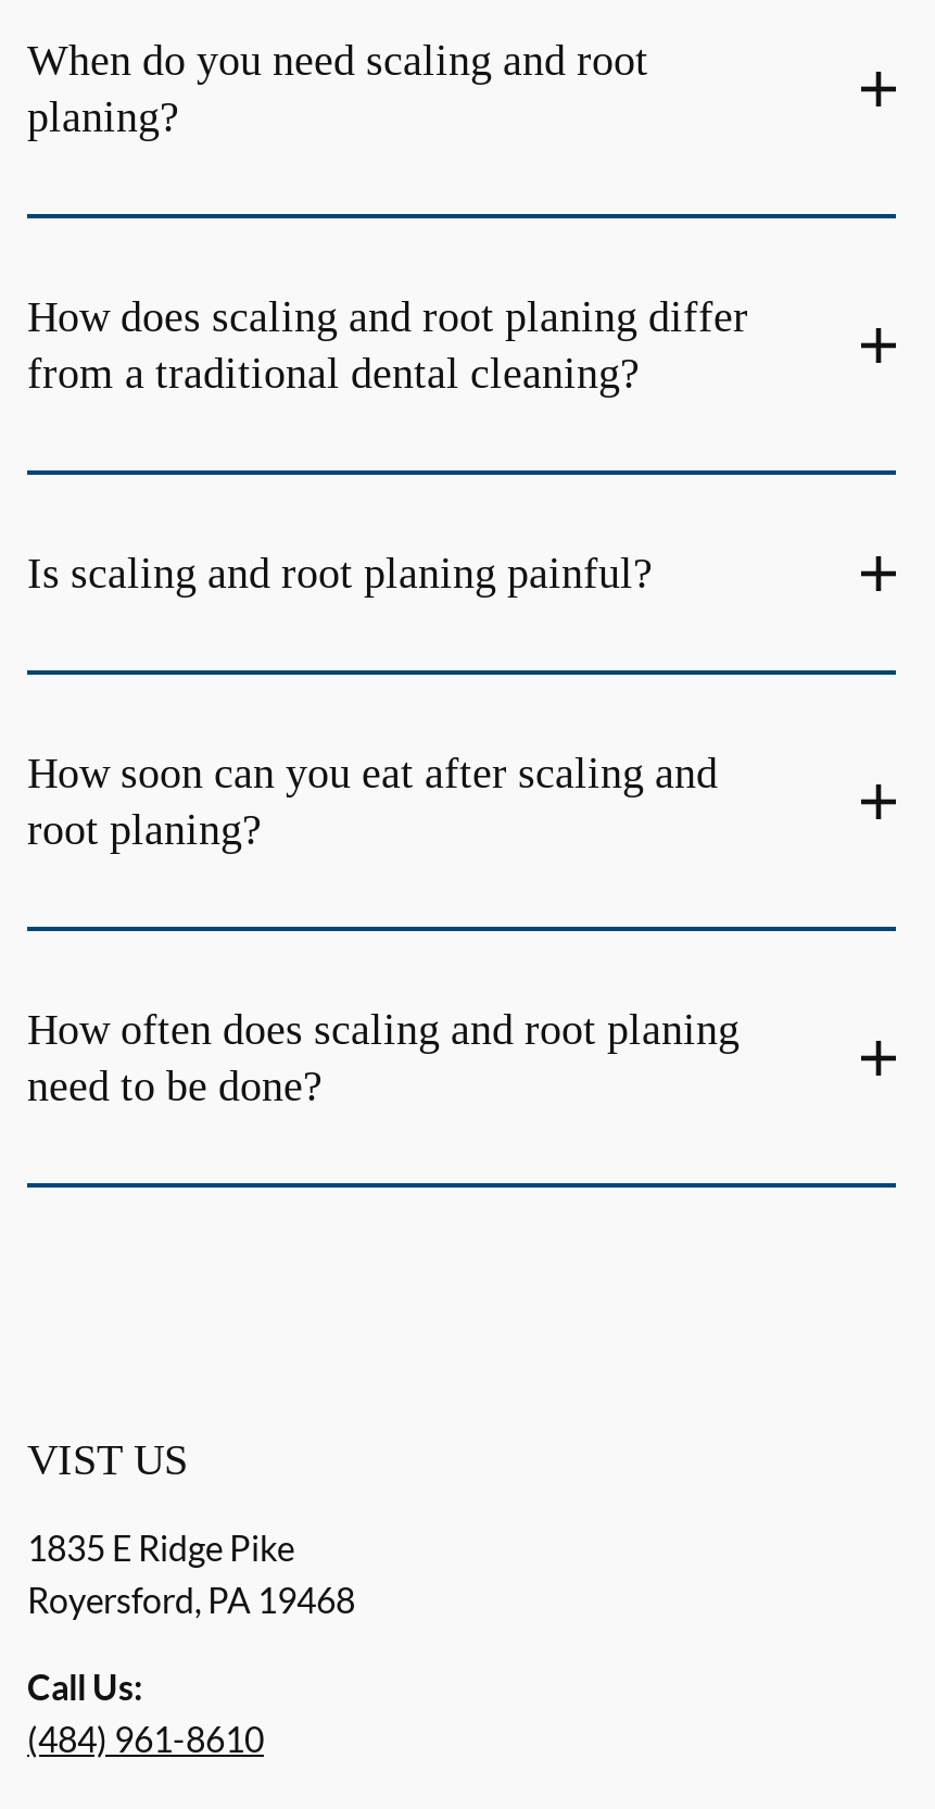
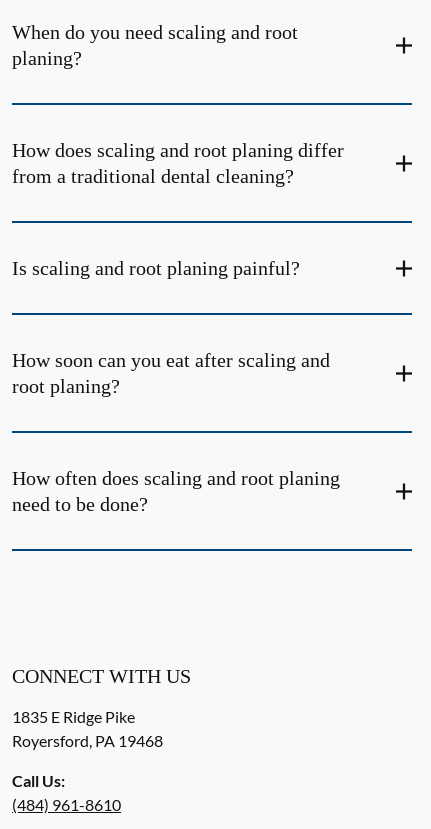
[27,1435,188,1483] VIST US -> [12,665,191,687] CONNECT WITH US

